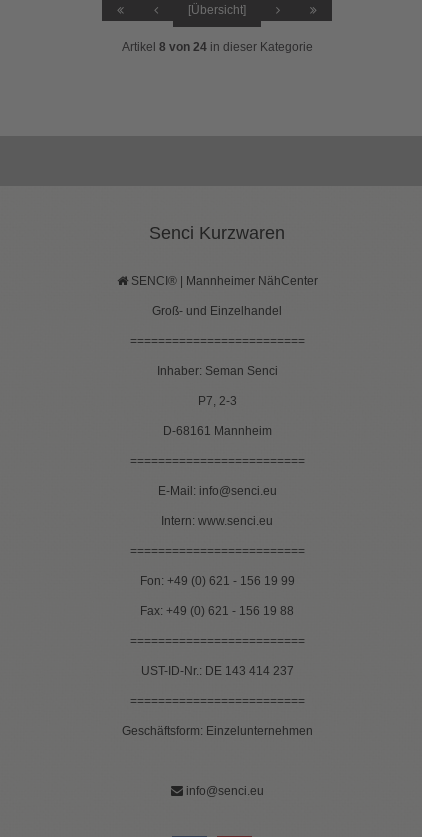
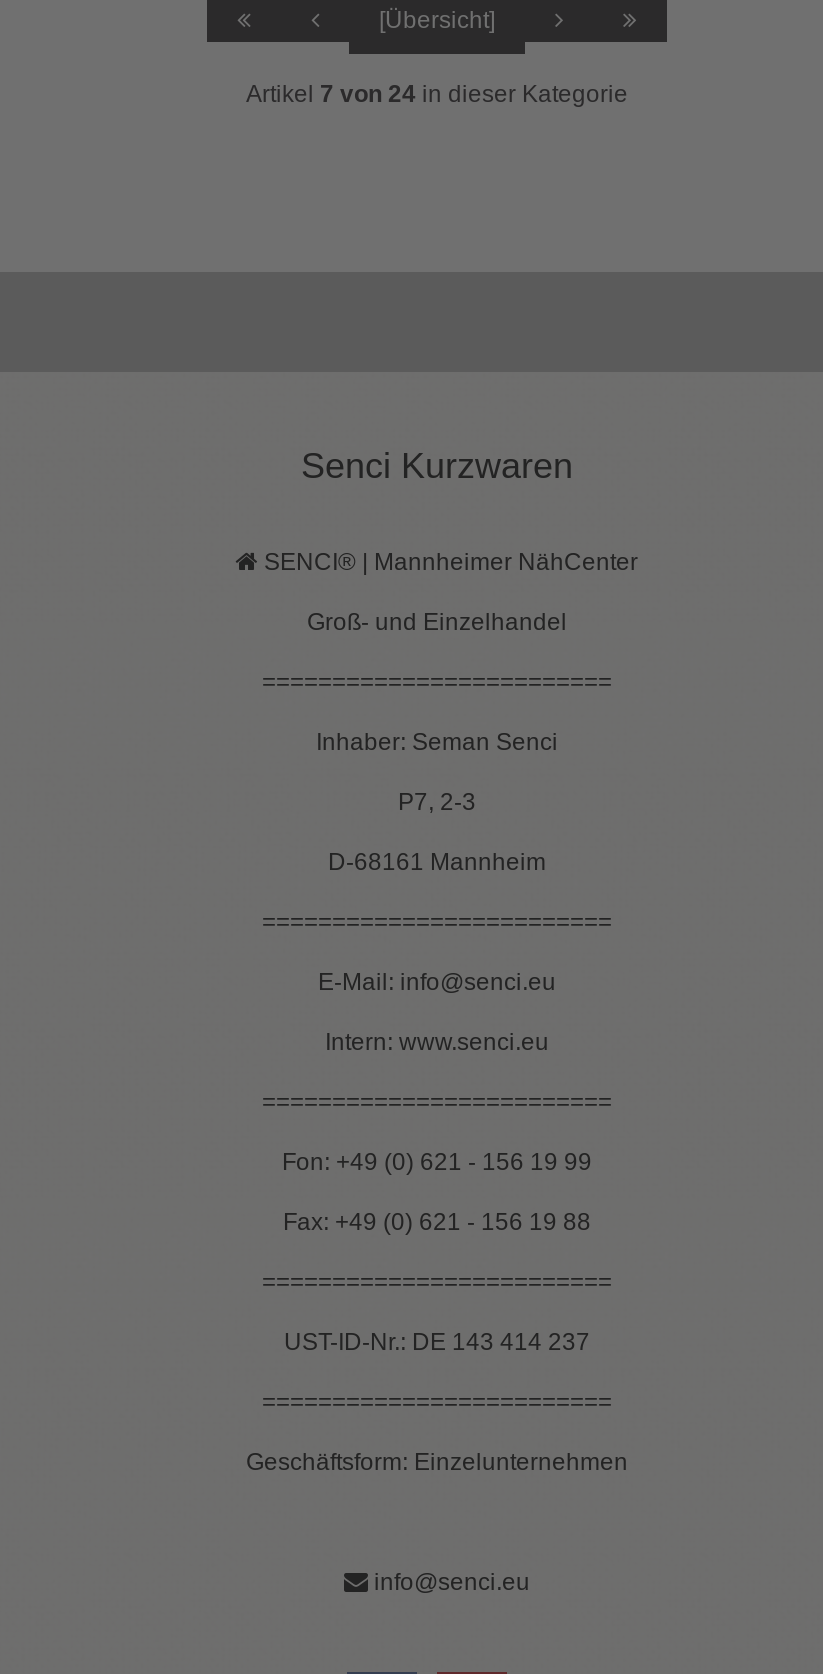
[121,40,312,54] Artikel 8 von 24 in dieser Kategorie -> [246,80,628,108] Artikel 7 von 24 in dieser Kategorie

